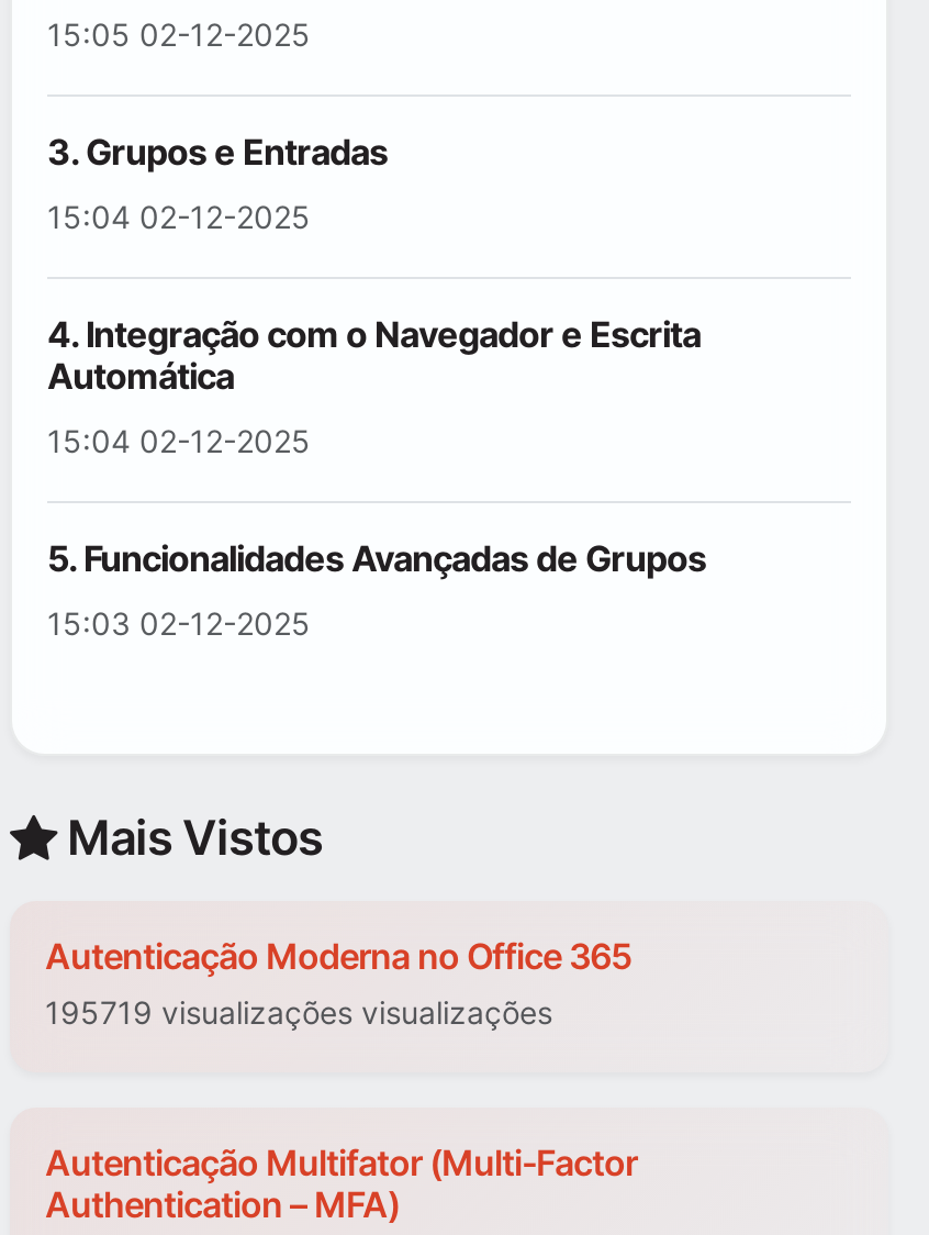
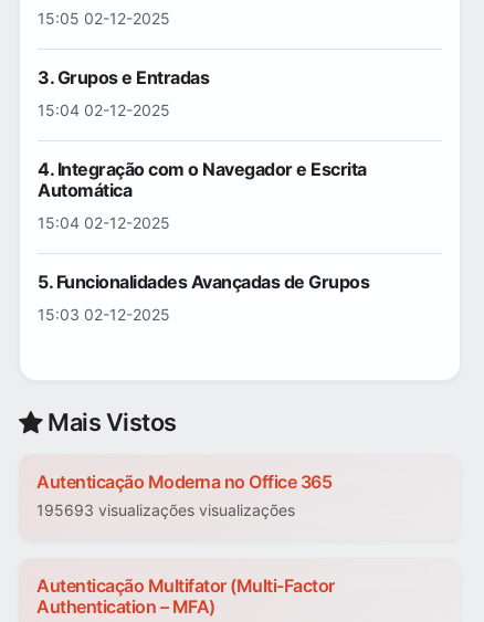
[45,994,552,1032] 195719 visualizações visualizações -> [36,501,295,520] 195693 visualizações visualizações

